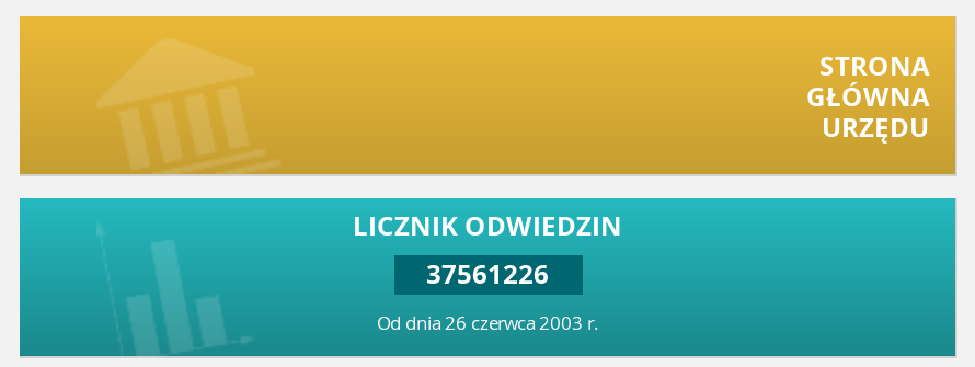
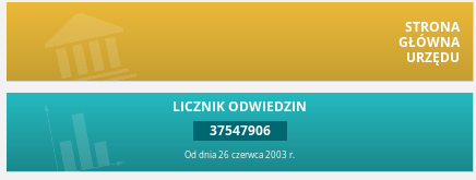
[426,256,549,294] 37561226 -> [209,122,270,140] 37547906

